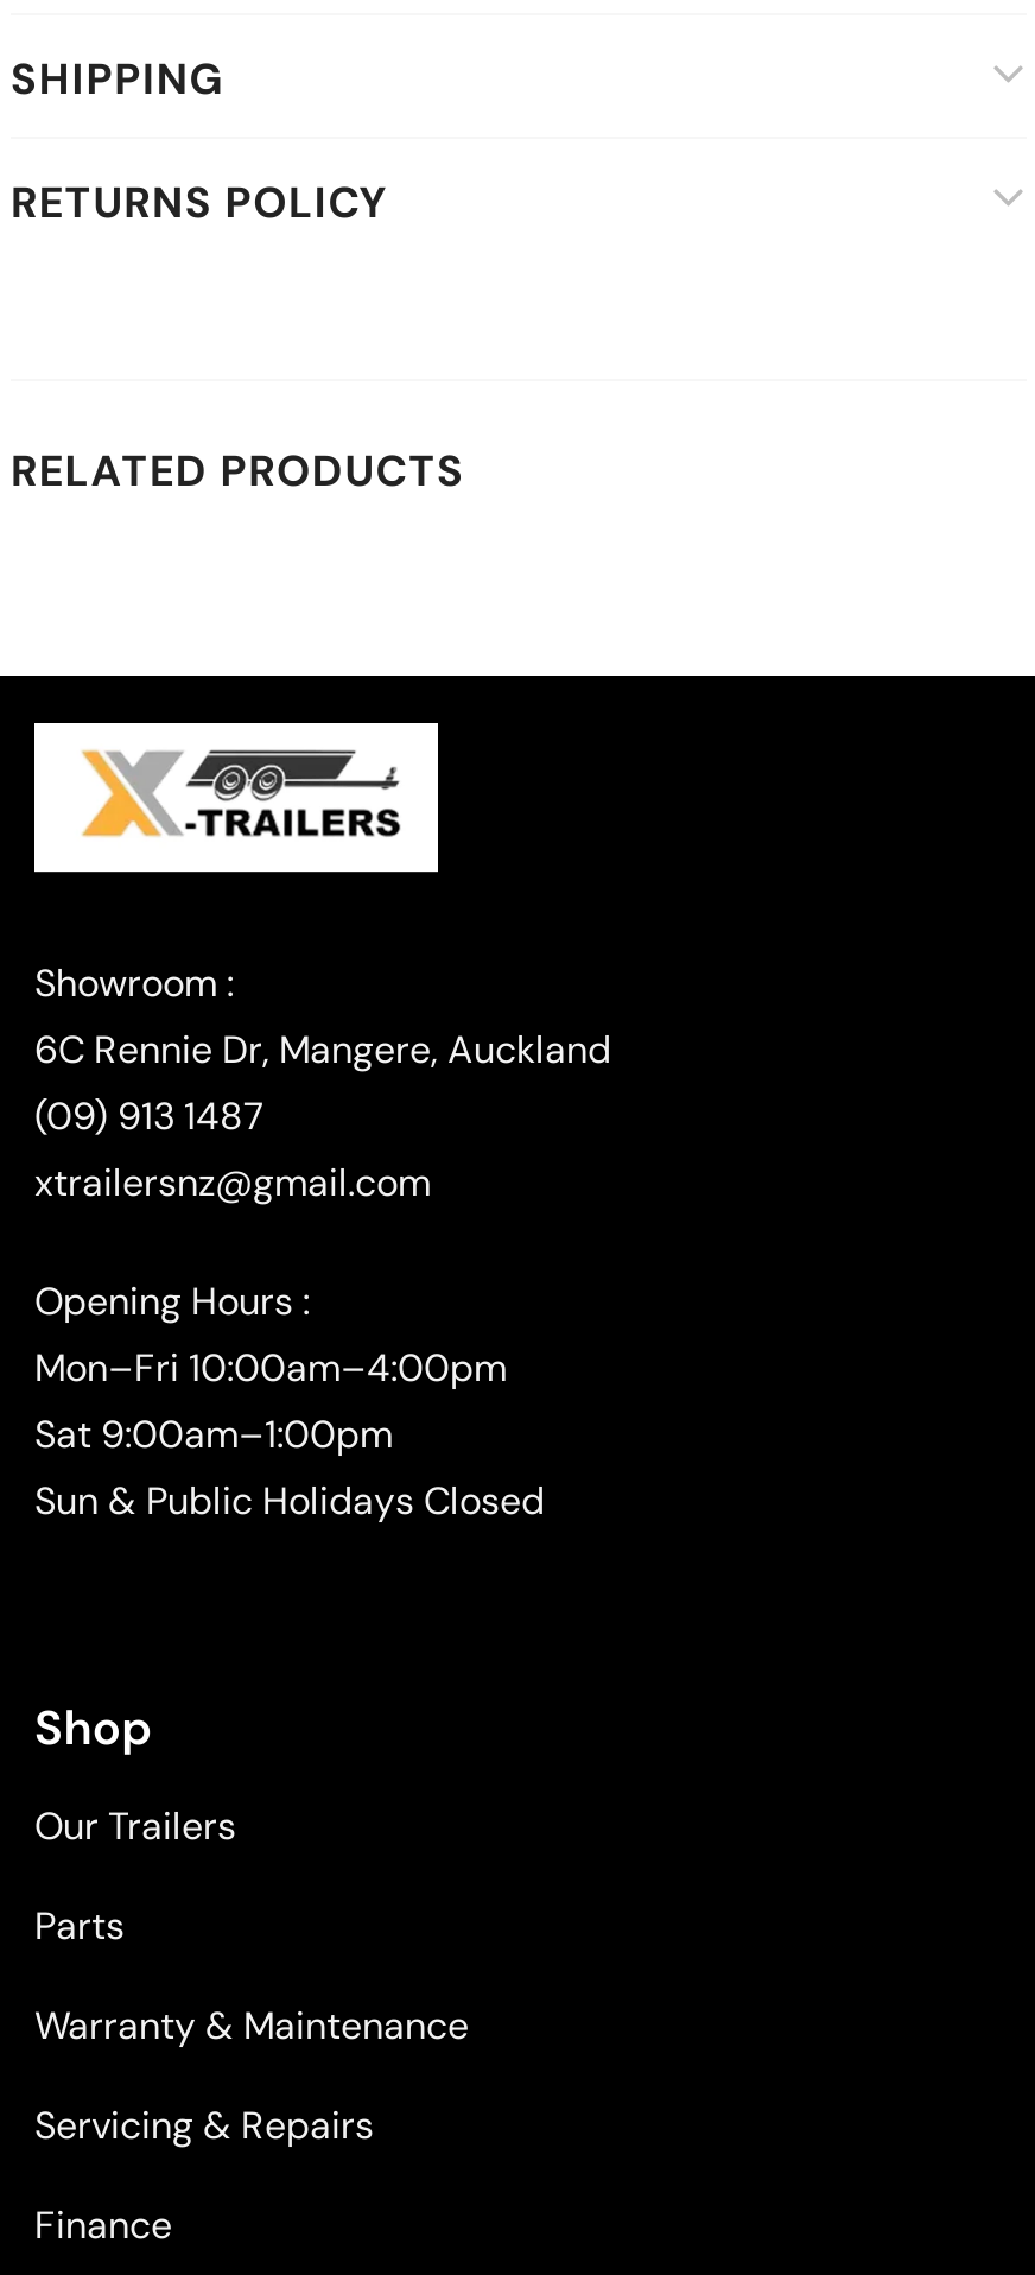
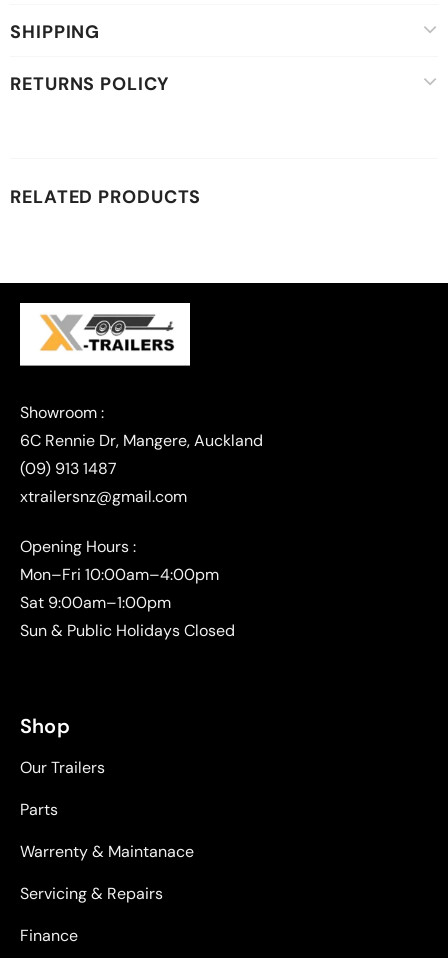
[34,2001,469,2051] Warranty & Maintenance -> [20,841,194,862] Warrenty & Maintanace

